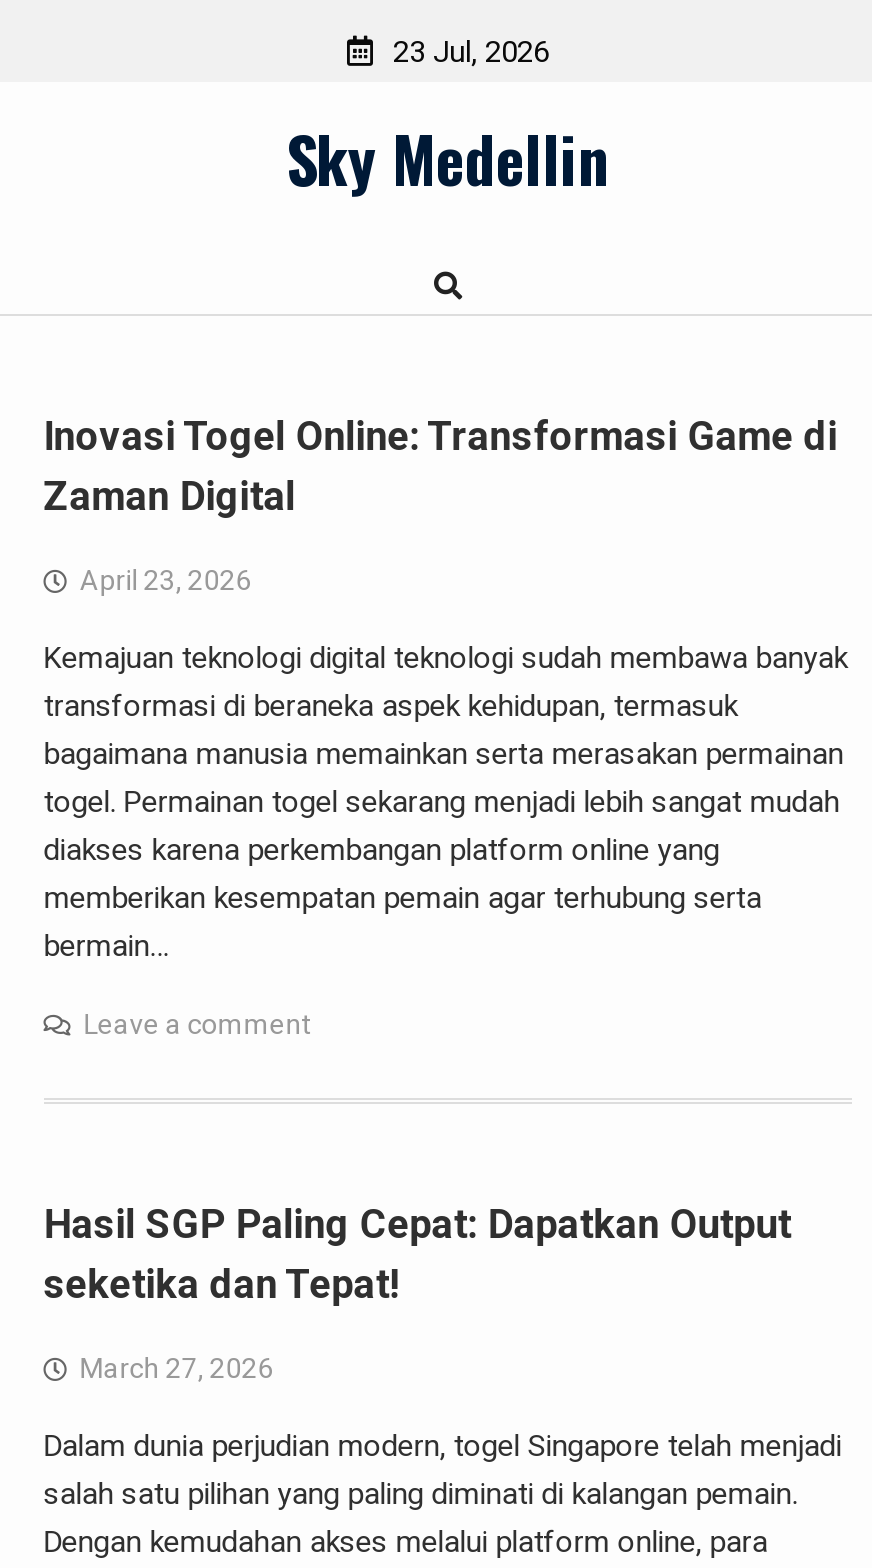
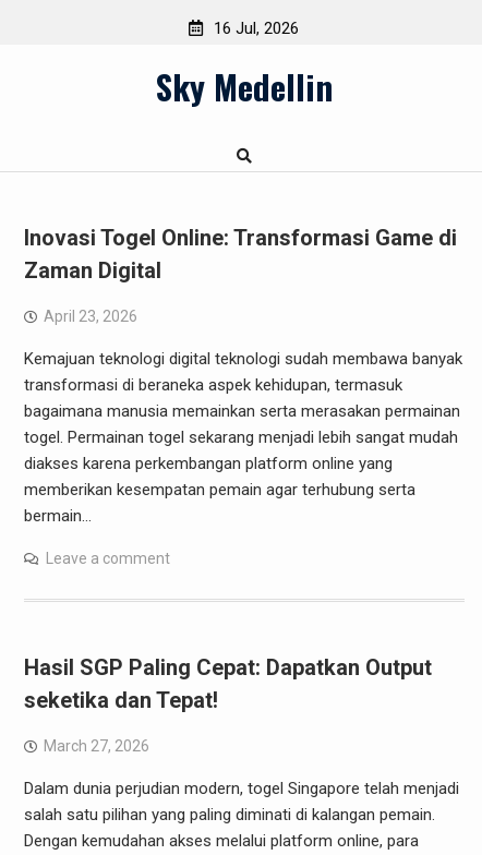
[393,34,549,70] 23 Jul, 2026 -> [214,19,299,38] 16 Jul, 2026

